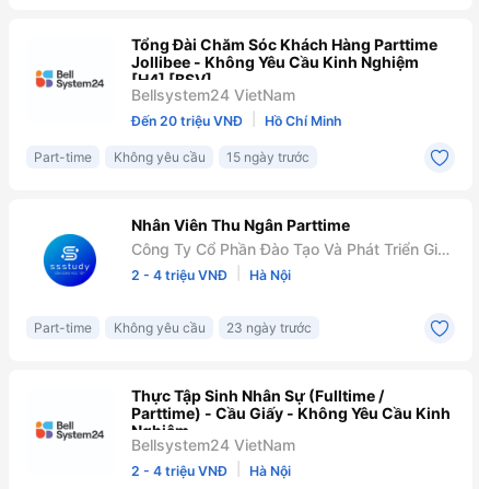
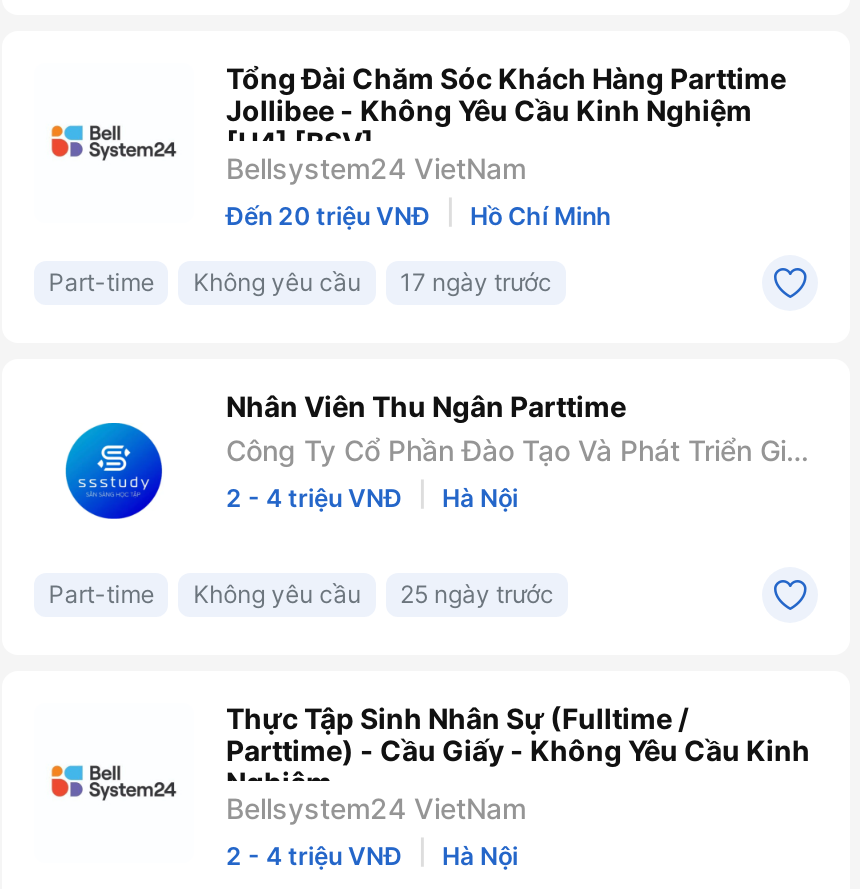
[34,148,309,165] Part-time Không yêu cầu 15 ngày trước -> [48,267,552,297] Part-time Không yêu cầu 17 ngày trước
[34,319,312,335] Part-time Không yêu cầu 23 ngày trước -> [48,579,554,609] Part-time Không yêu cầu 25 ngày trước

